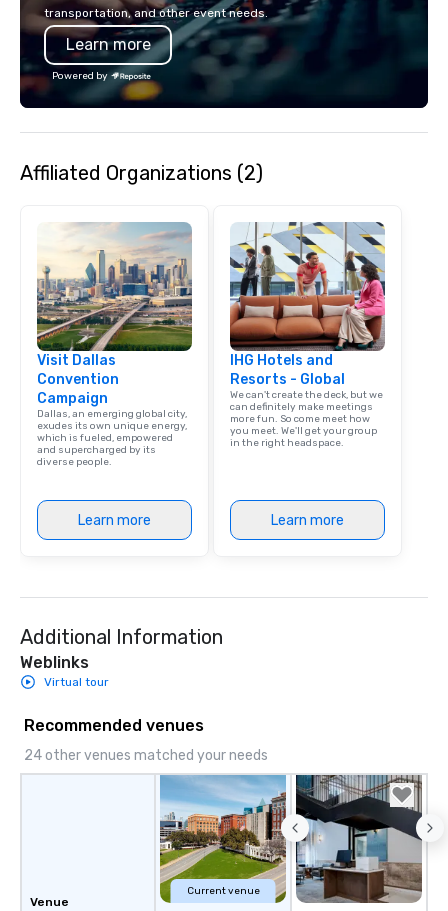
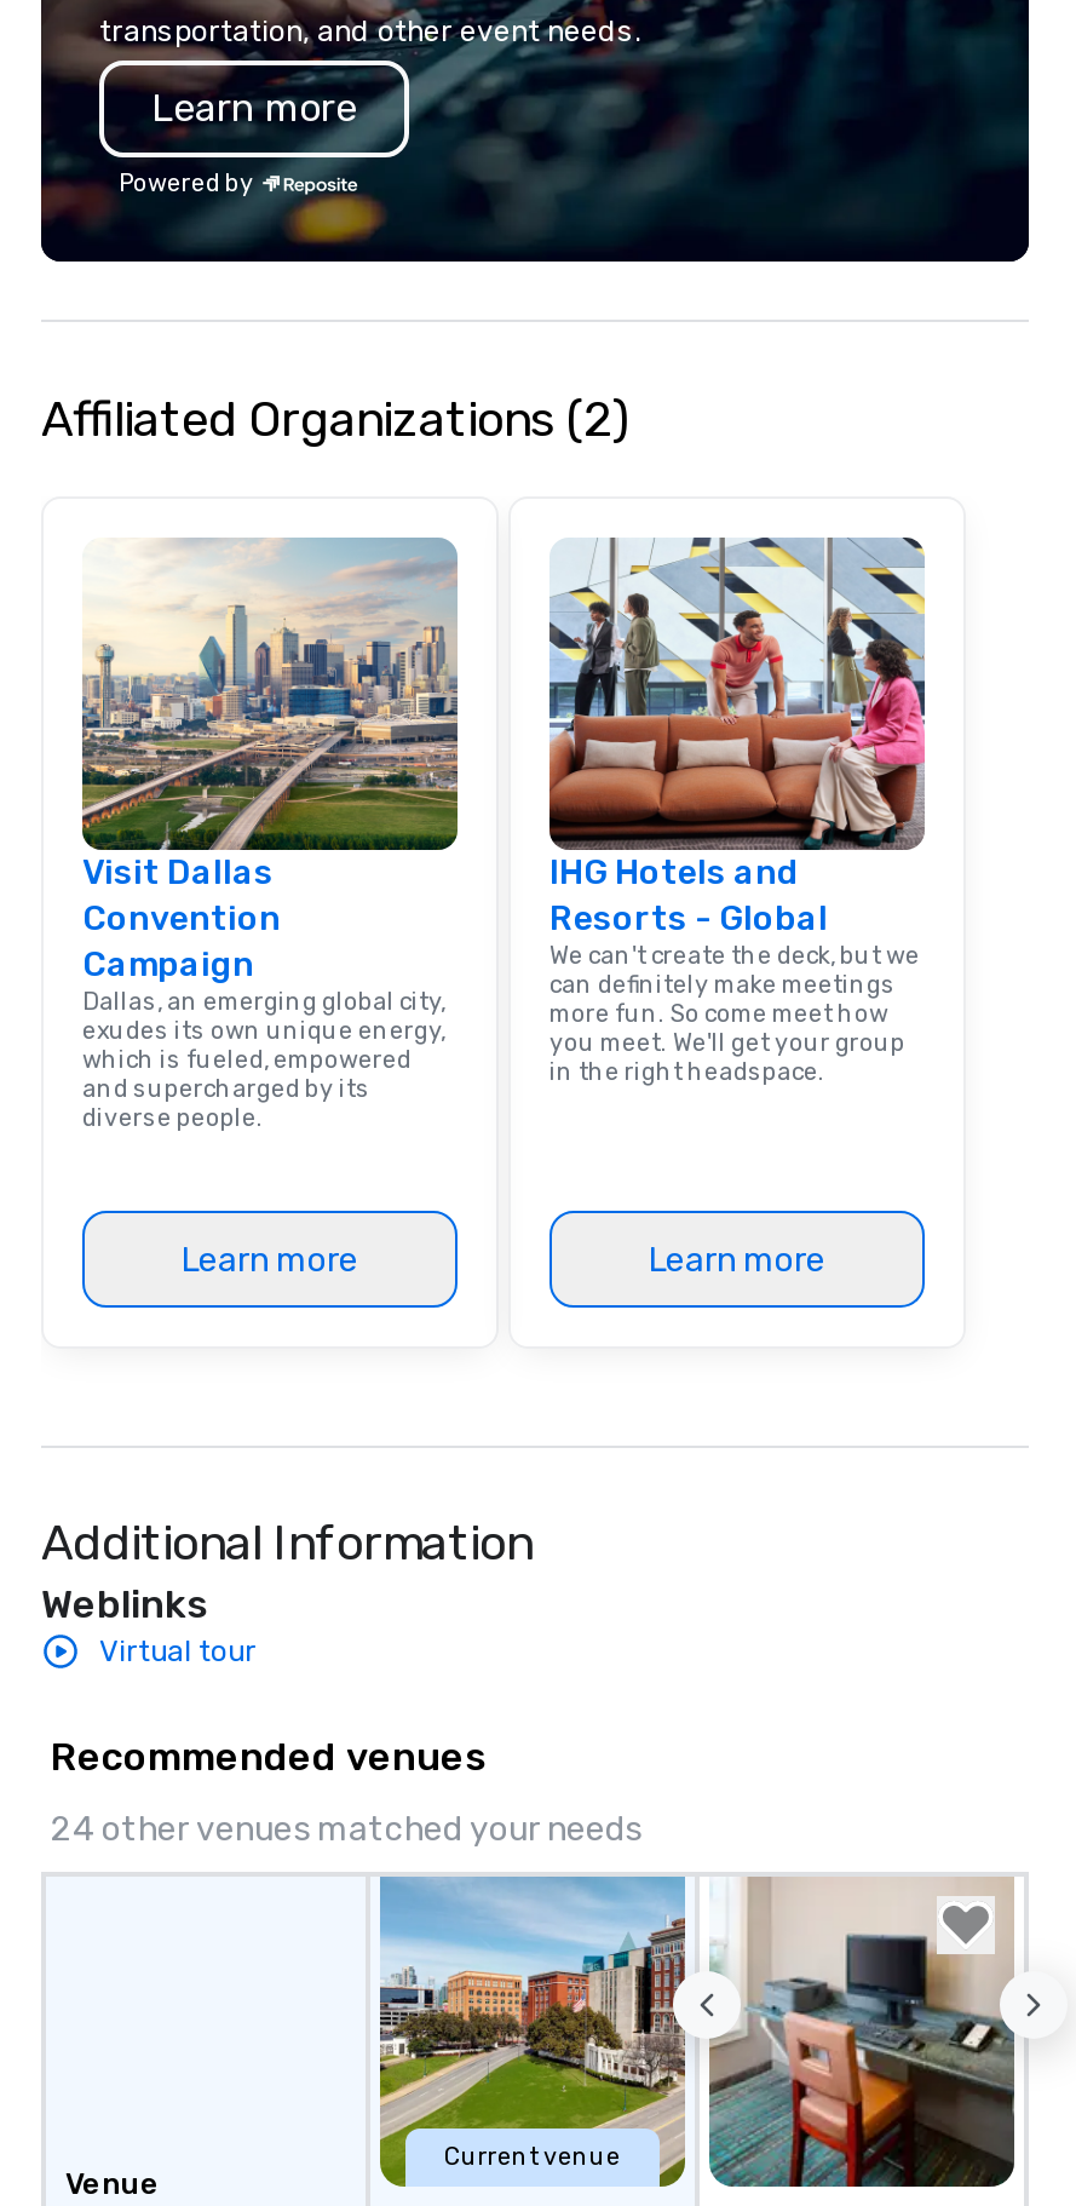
[295,774,422,903] [image] -> [709,1877,1014,2189] [image]

